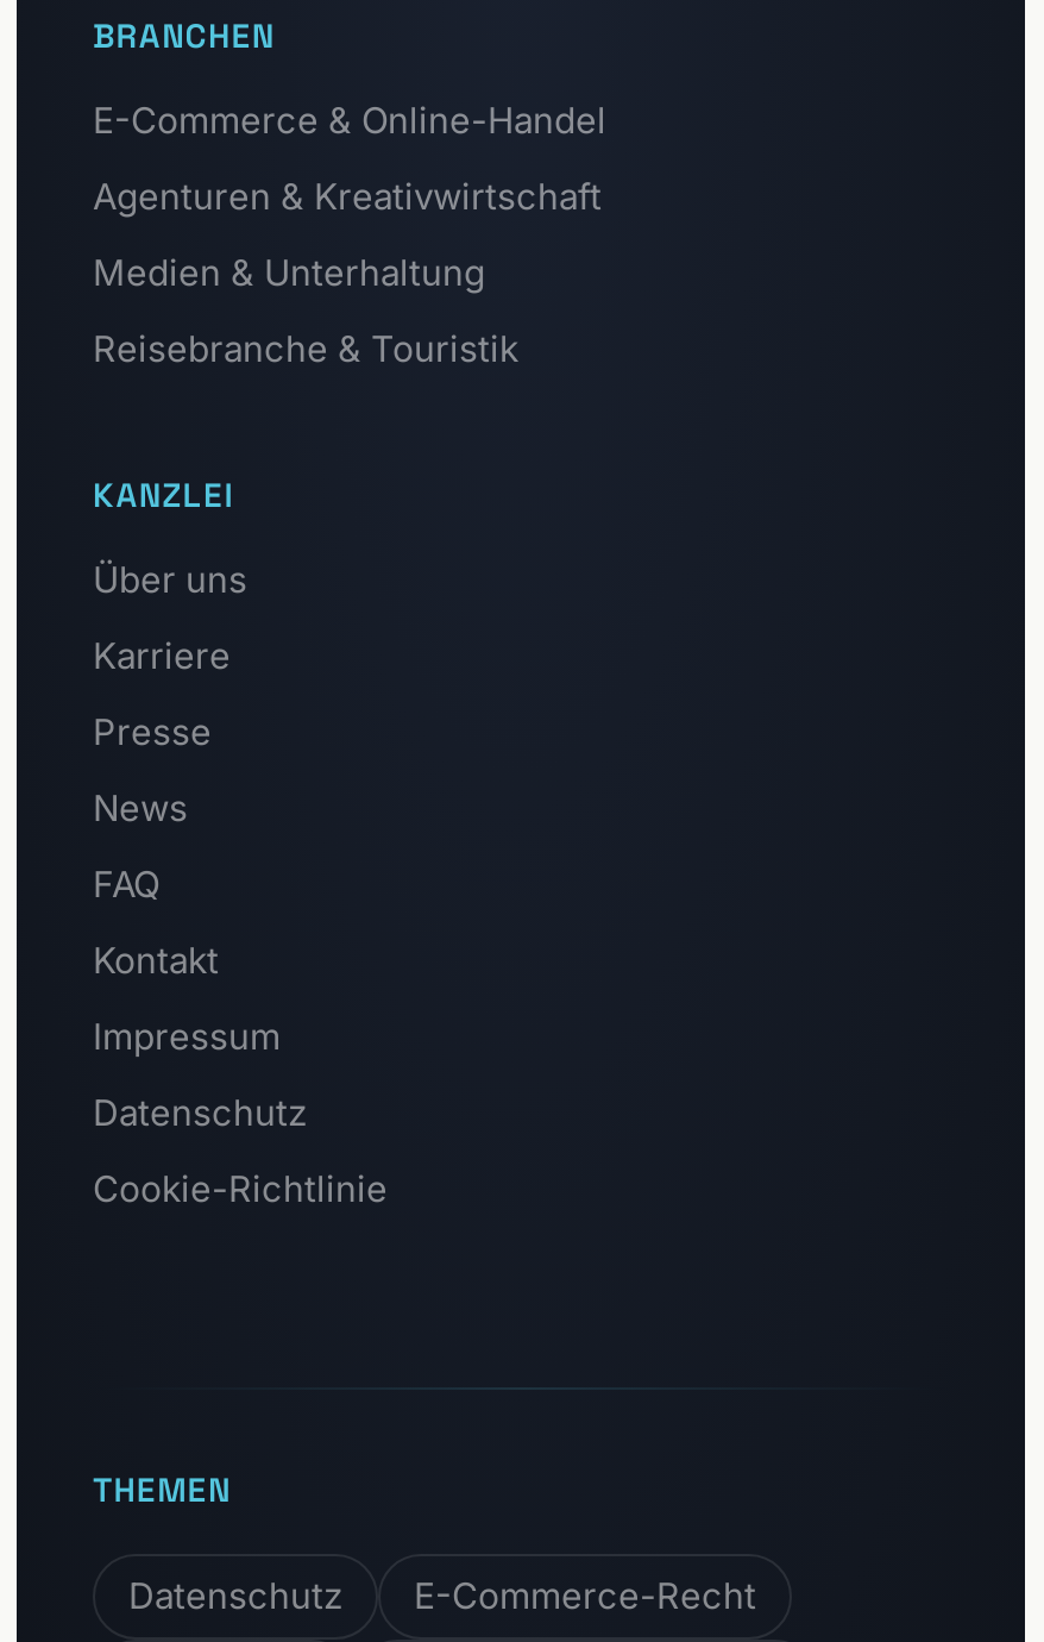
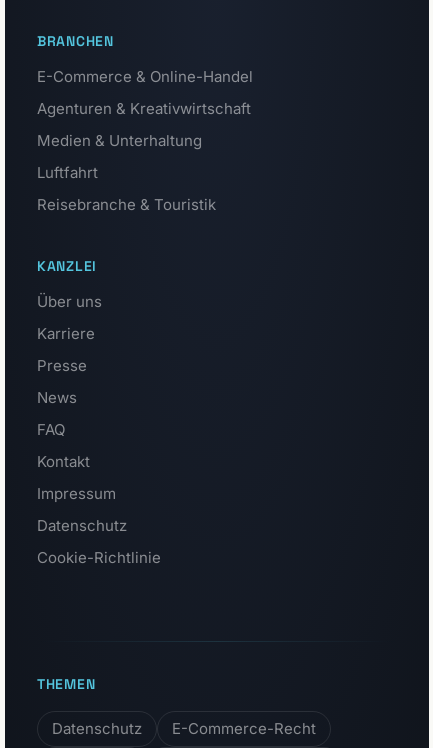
none -> [37,163,98,182] Luftfahrt

